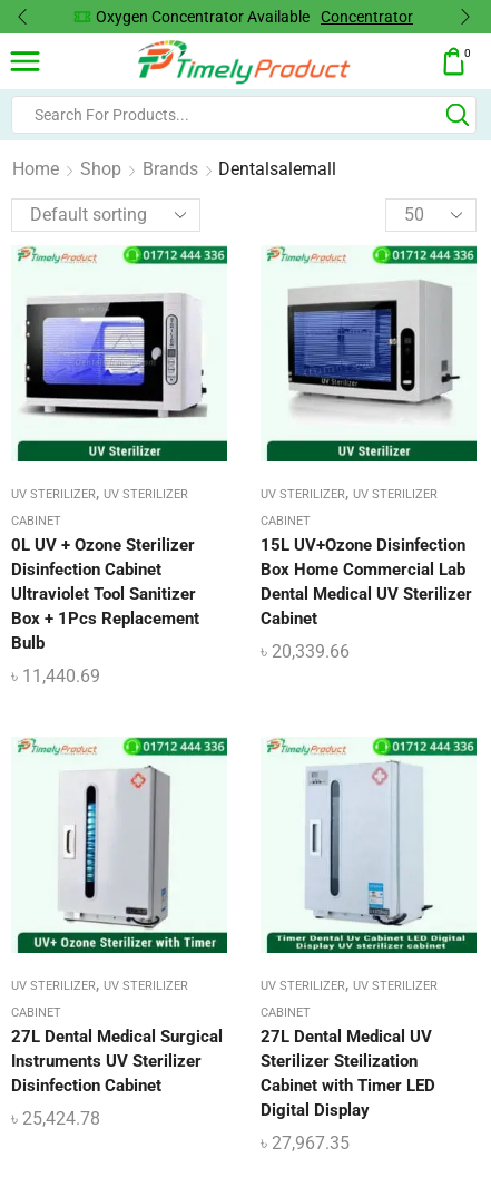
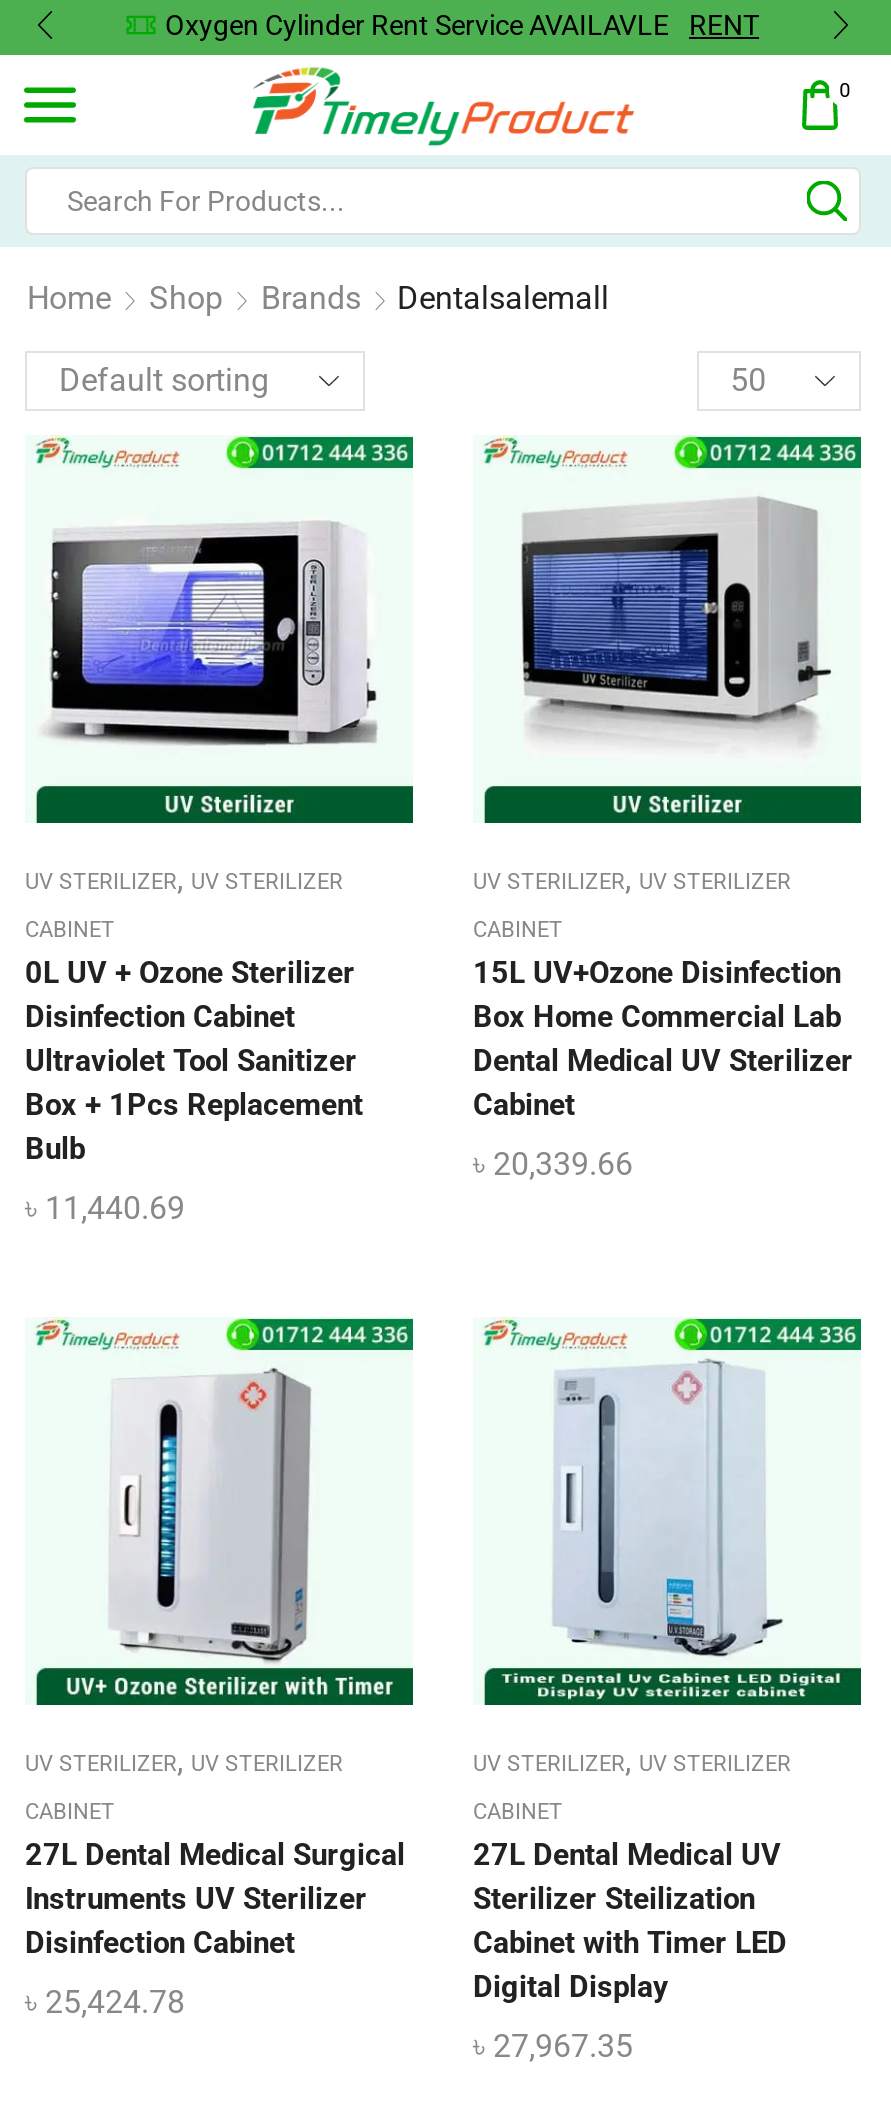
[96,8,413,26] Oxygen Concentrator Available | Concentrator -> [165,9,759,41] Oxygen Cylinder Rent Service AVAILAVLE | RENT

